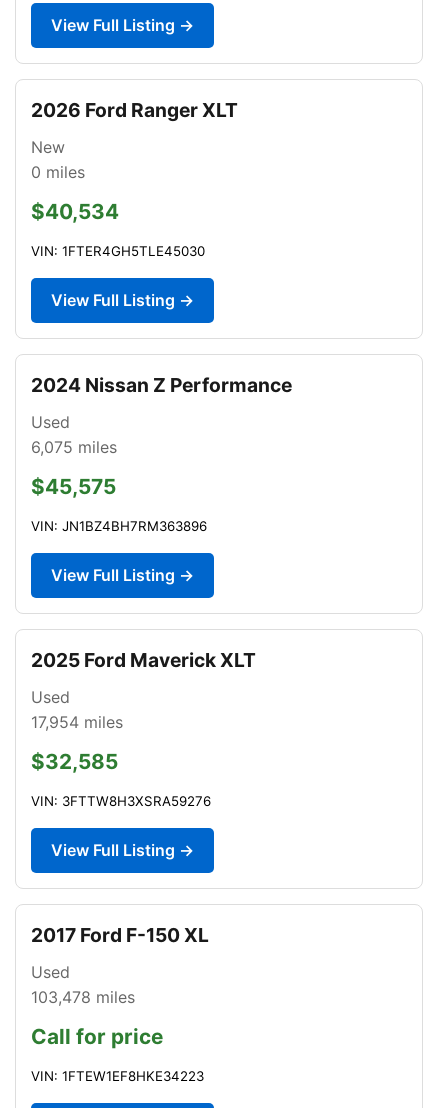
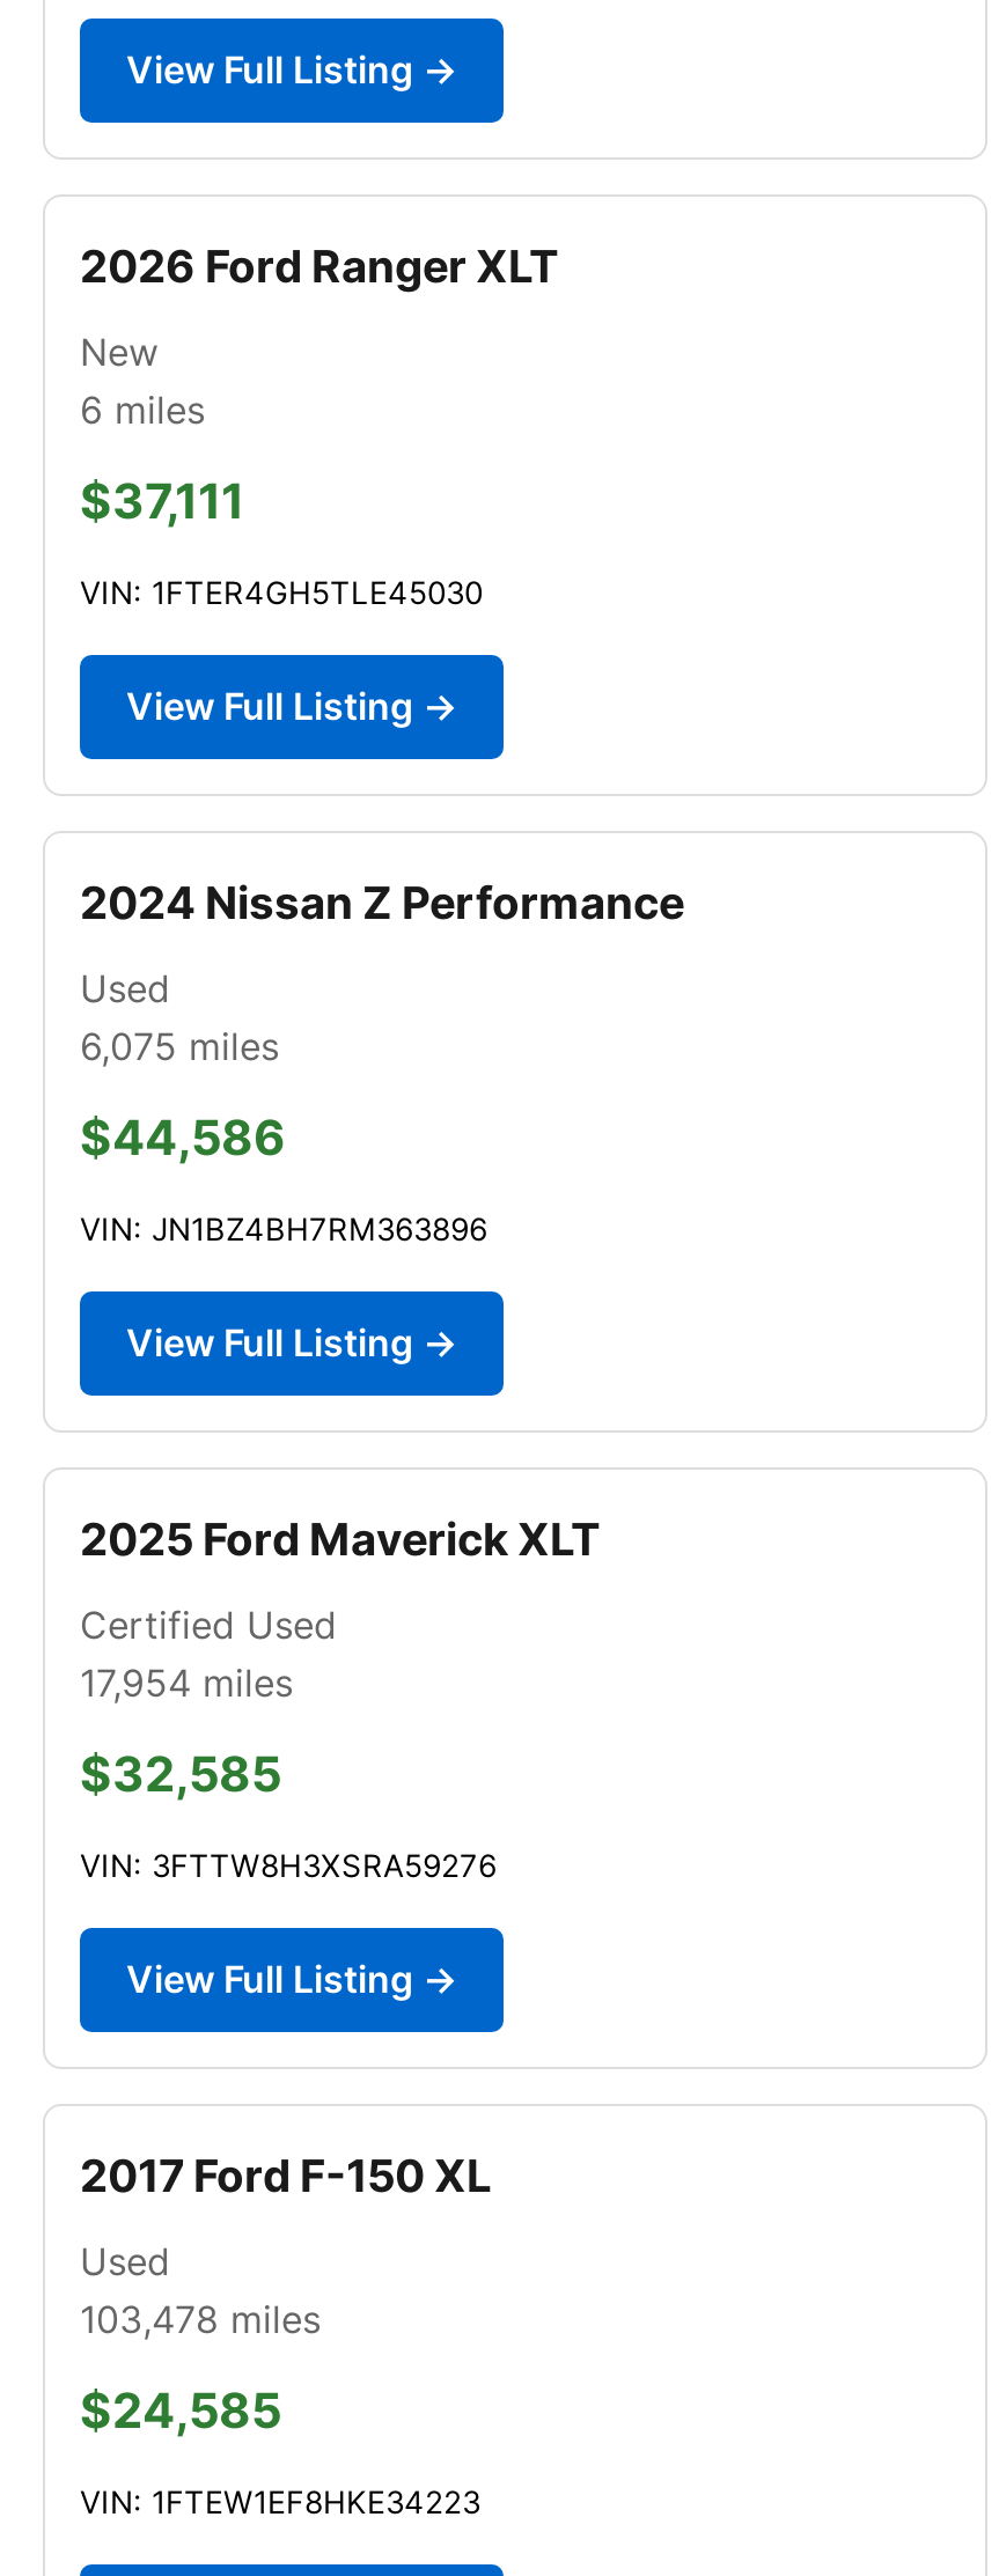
[31,162,85,182] 0 miles -> [80,386,205,433] 6 miles
[31,199,119,224] $40,534 -> [80,472,244,530] $37,111
[31,474,116,499] $45,575 -> [80,1108,286,1166] $44,586
[31,687,70,707] Used -> [80,1601,337,1648] Certified Used
[31,1024,163,1049] Call for price -> [80,2381,281,2439] $24,585

